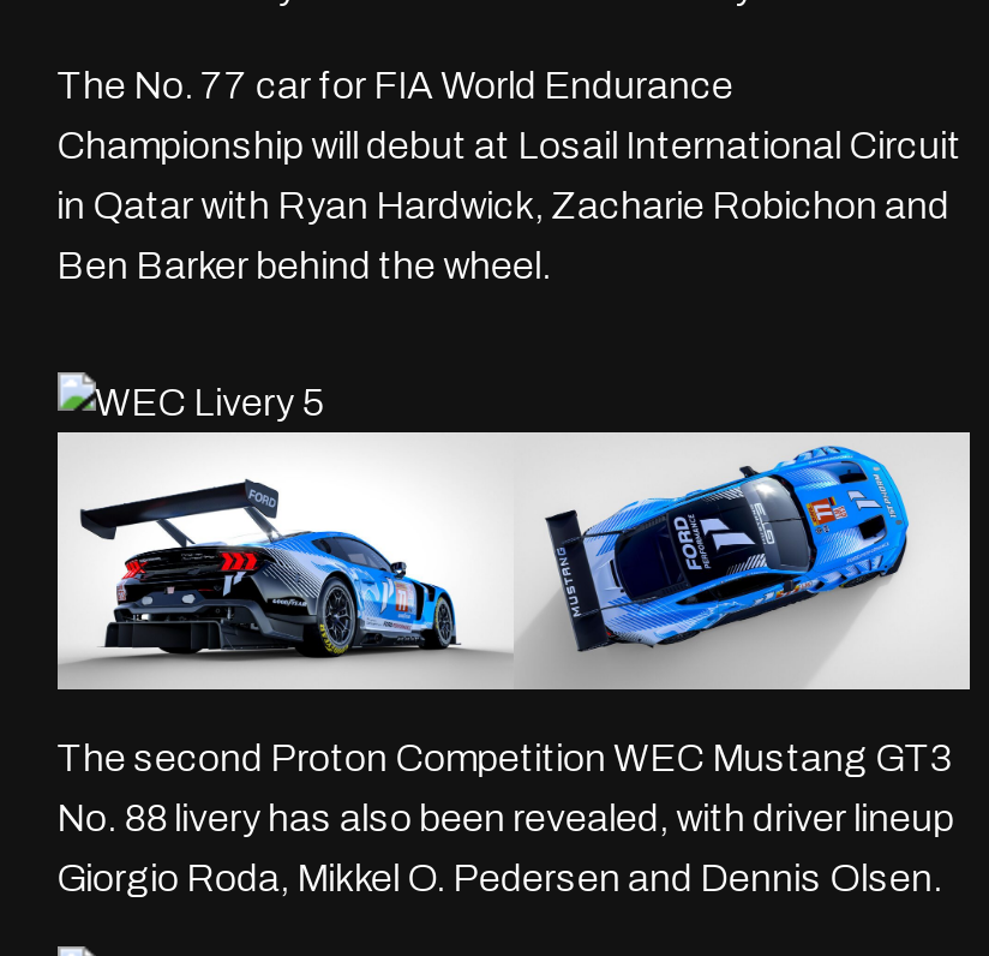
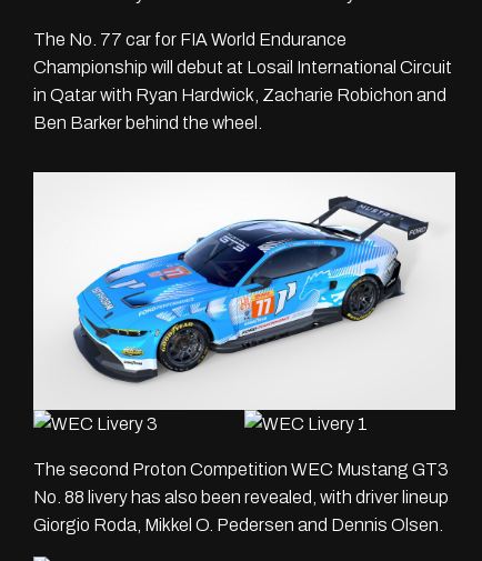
[58,372,970,692] [image] -> [32,171,456,434] [image]

